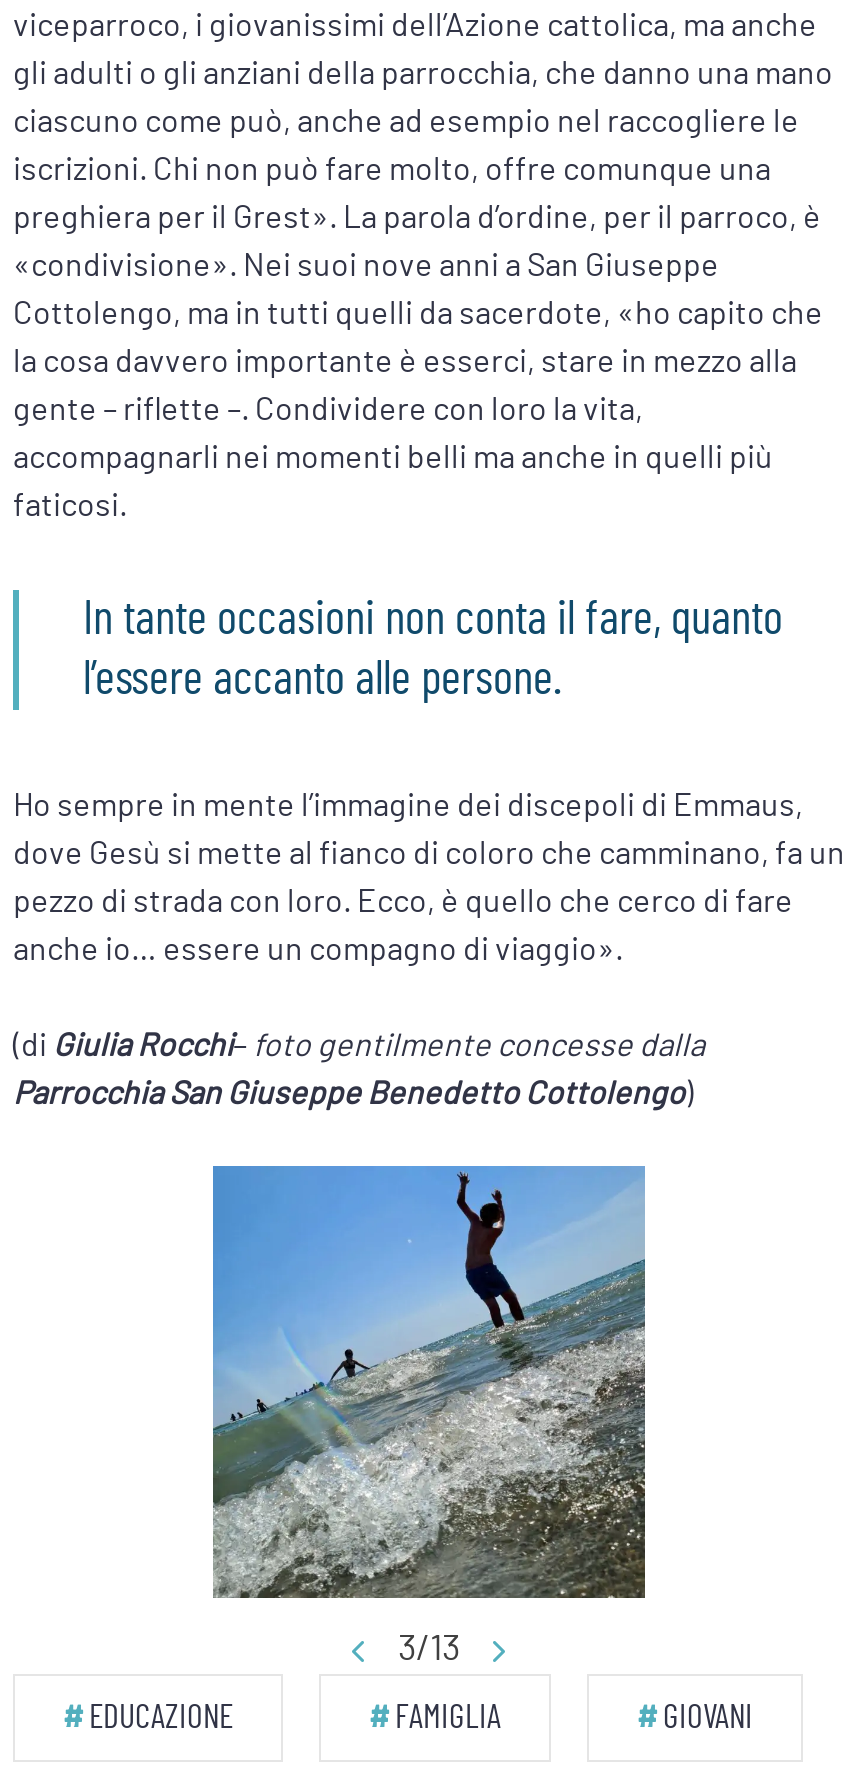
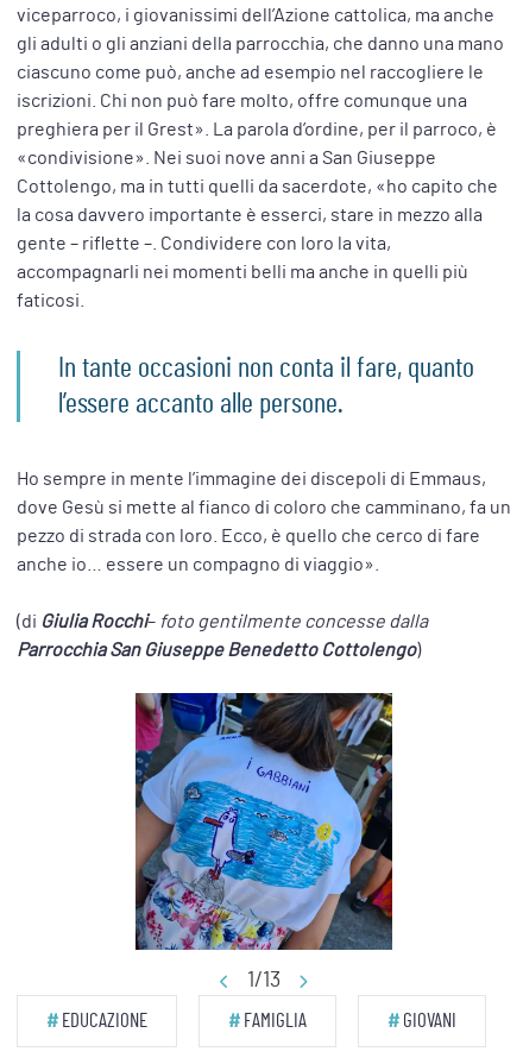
[211,1164,647,1668] [image] | 3/13 -> [134,692,393,991] [image] | 1/13

